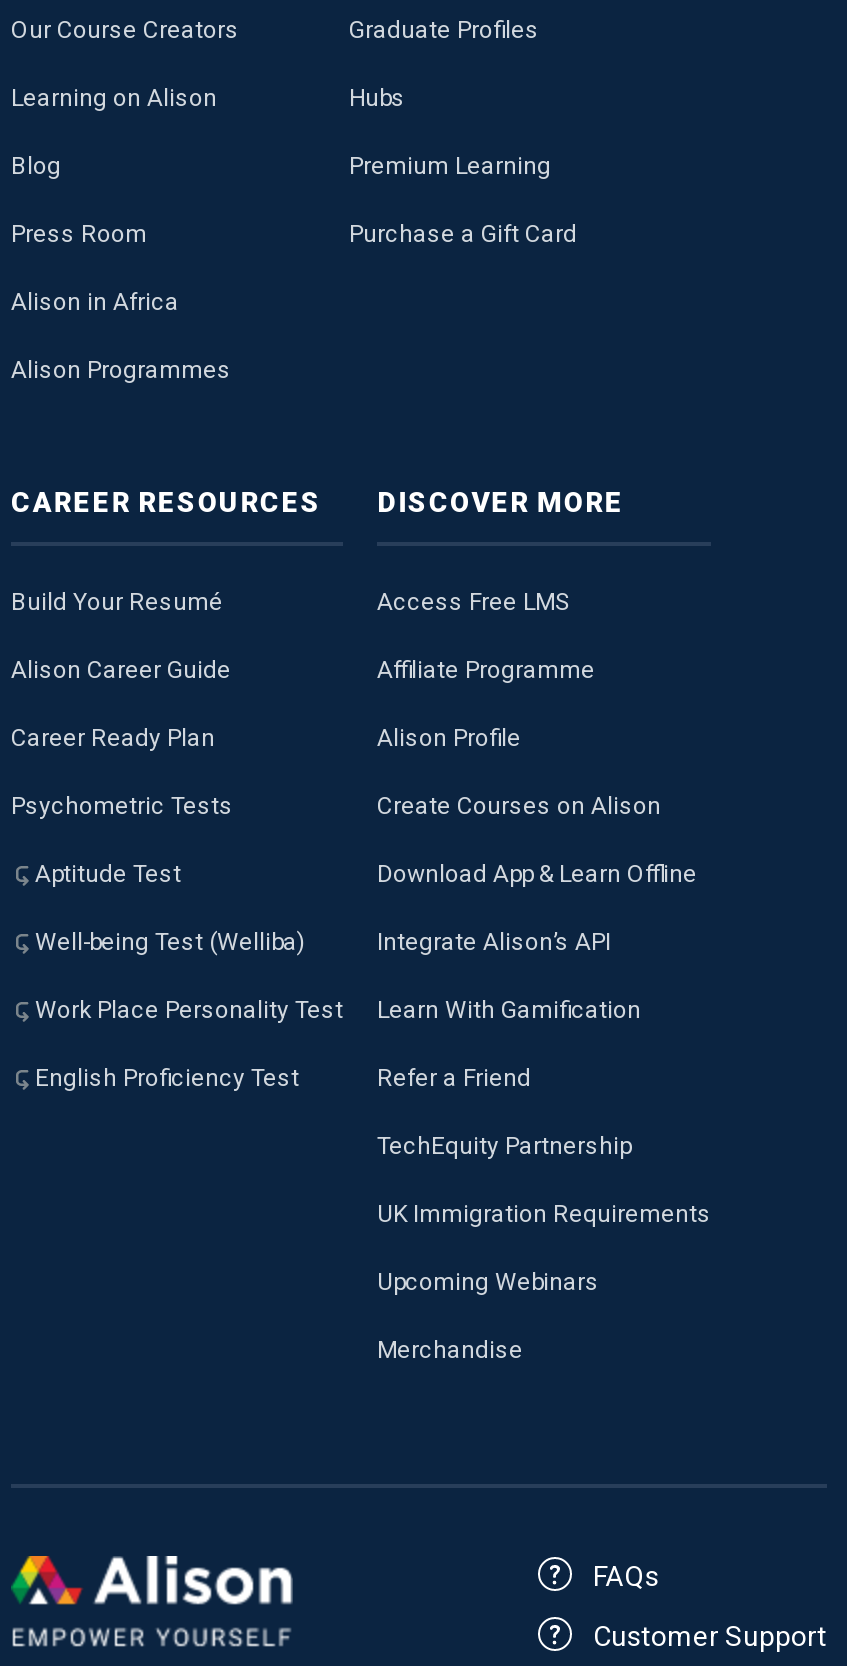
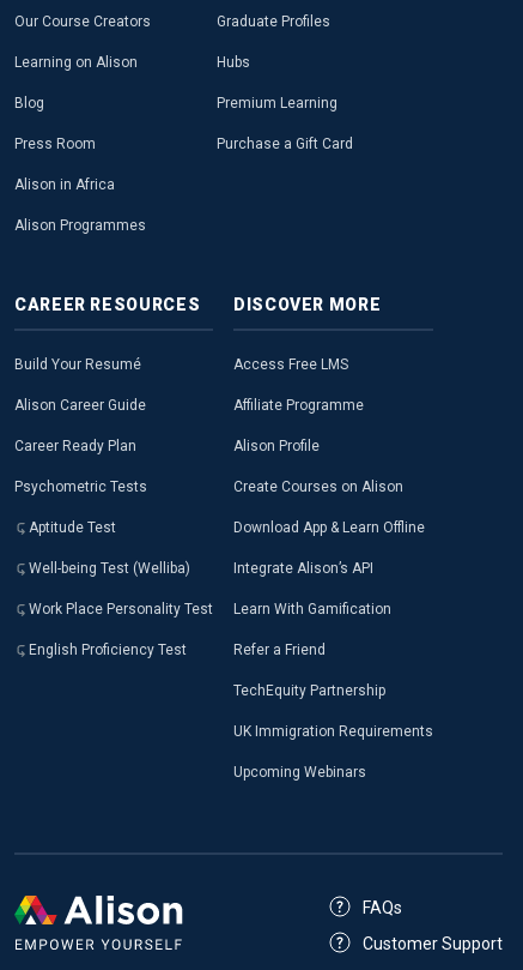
[377,1335,523,1363] Merchandise -> none

